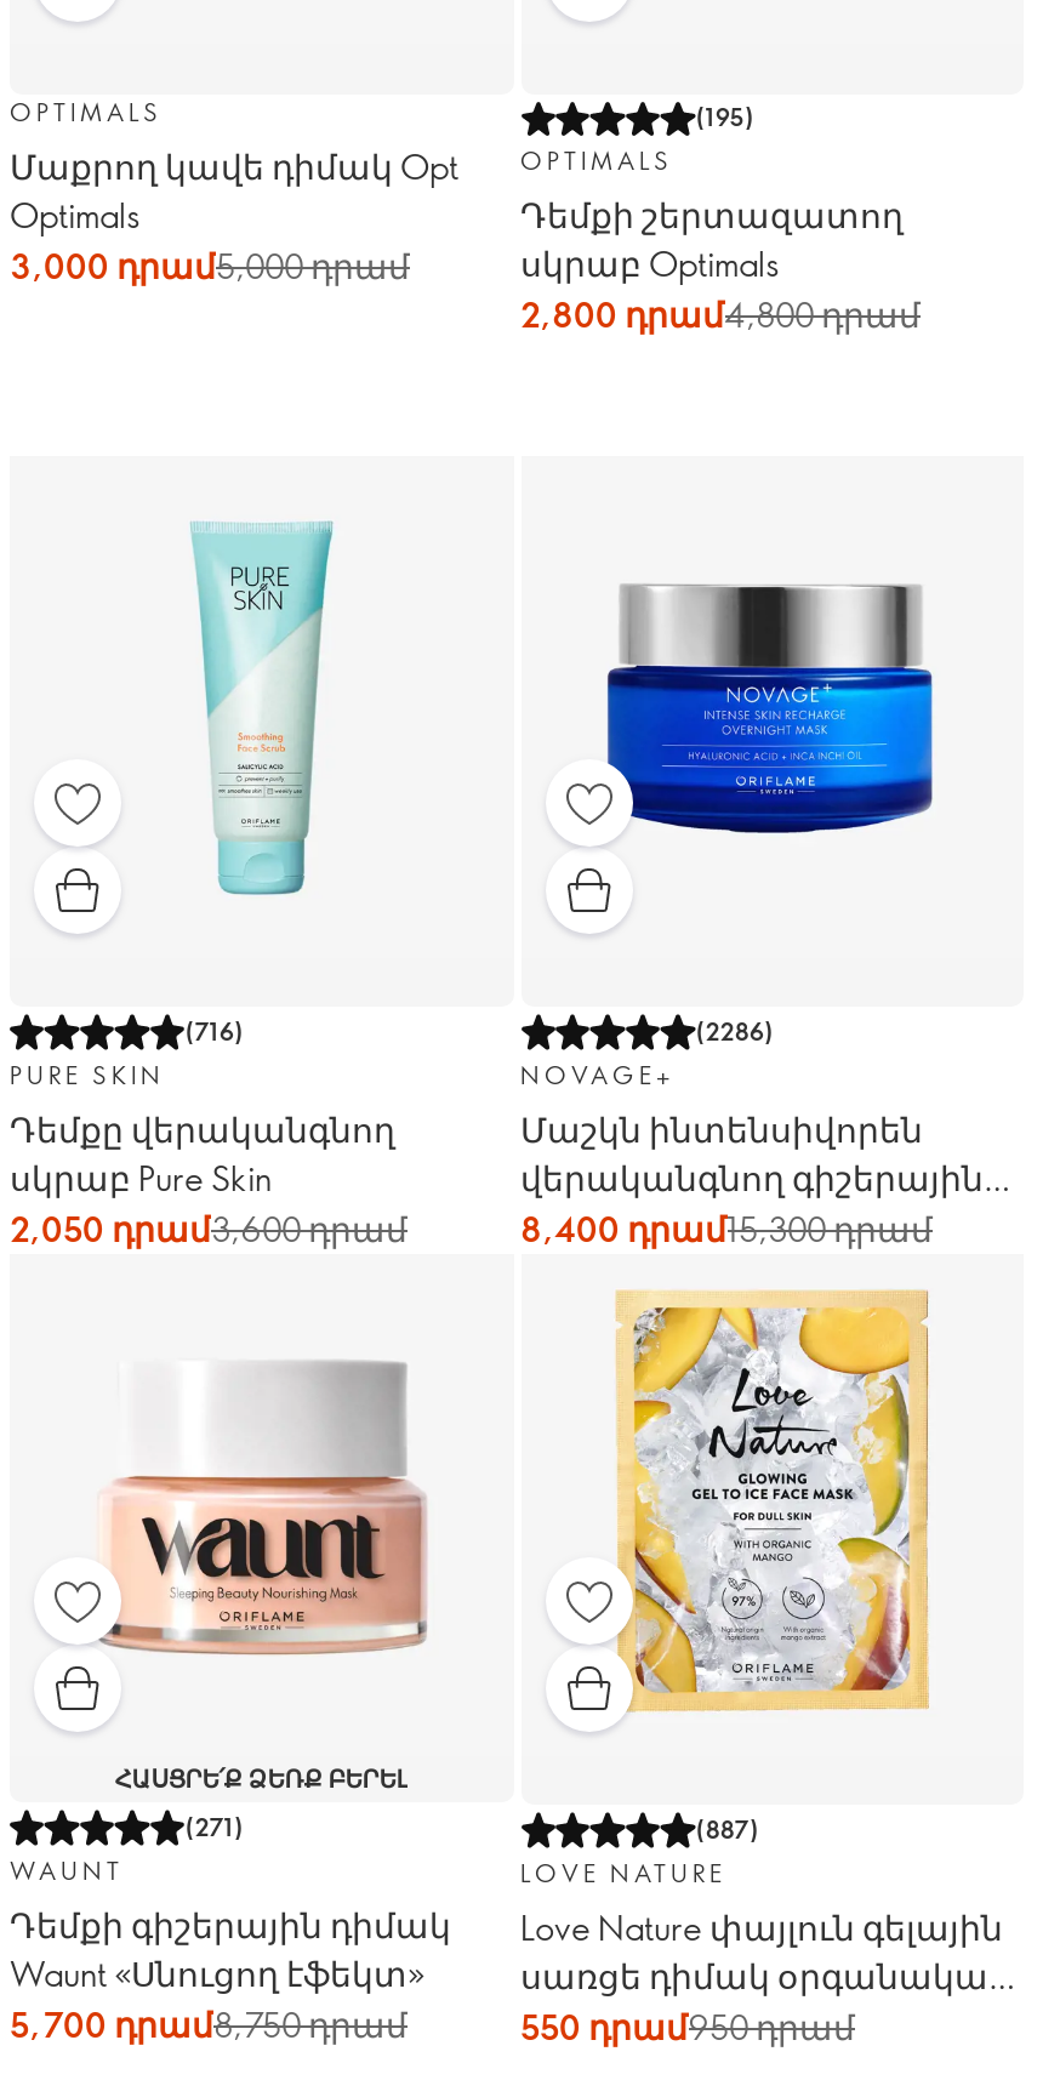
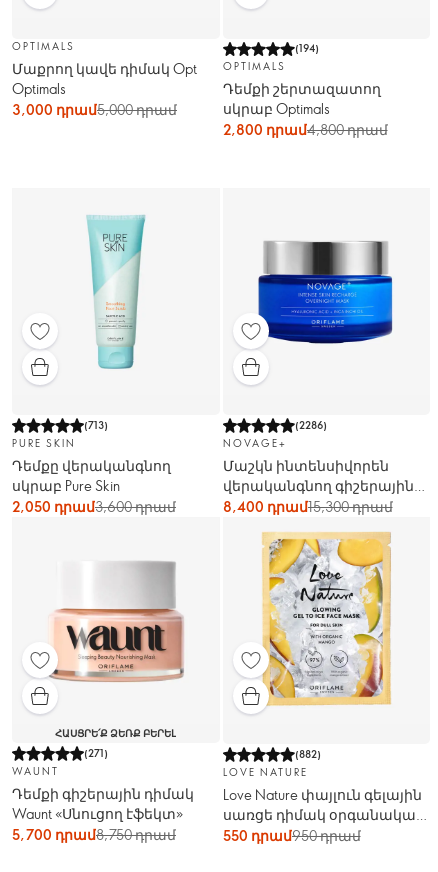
[695,100,754,134] (195) -> [295,41,319,55] (194)
[185,1014,243,1048] (716) -> [84,418,108,432] (713)
[695,1812,758,1846] (887) -> [295,747,321,761] (882)

